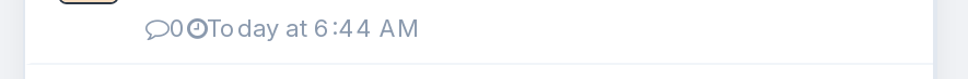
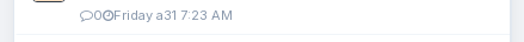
[170,13,419,43] 0 Today at 6:44 AM -> [93,7,233,23] 0 Friday a31 7:23 AM

